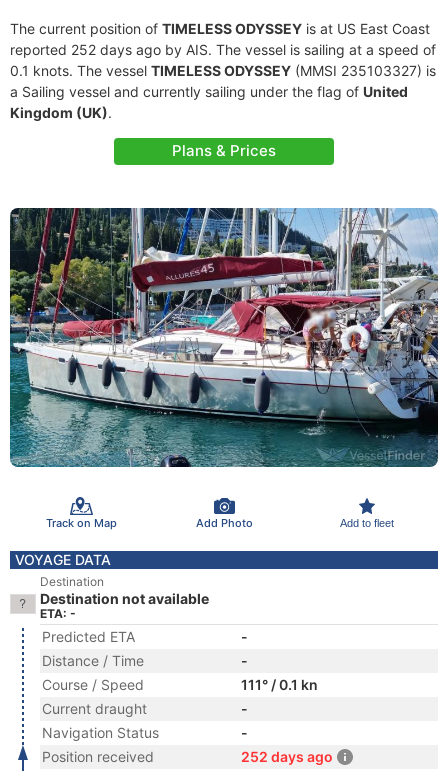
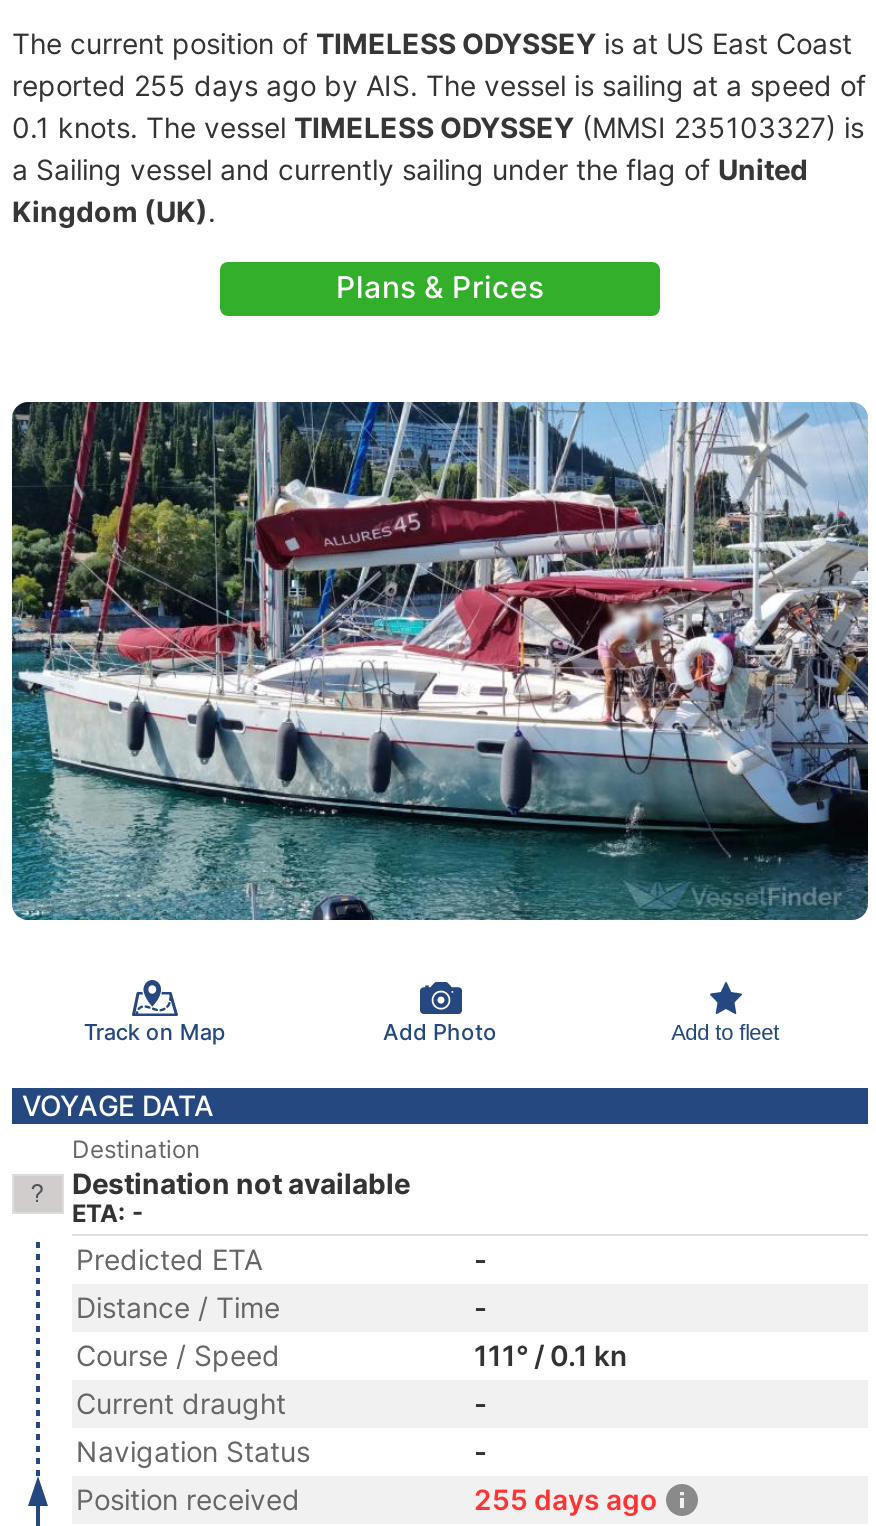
[10,41,436,58] reported 252 days ago by AIS. The vessel is sailing at a speed of -> [12,68,866,102] reported 255 days ago by AIS. The vessel is sailing at a speed of
[241,748,333,765] 252 days ago -> [474,1482,658,1516] 255 days ago

